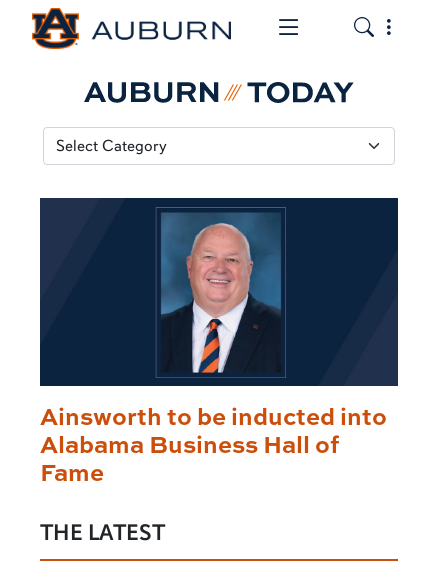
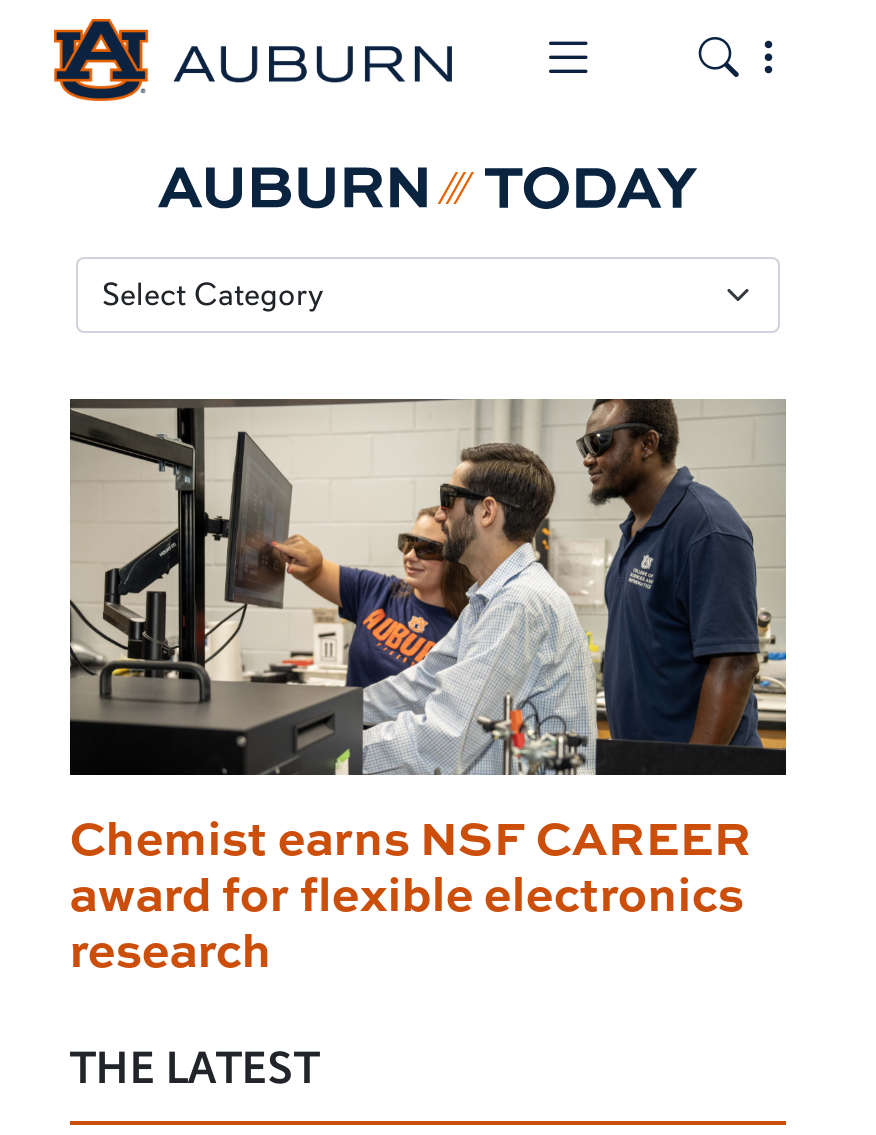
[39,197,399,488] [image] | Ainsworth to be inducted into | Alabama Business Hall of | Fame -> [68,397,788,981] [image] | Chemist earns NSF CAREER | award for flexible electronics | research

